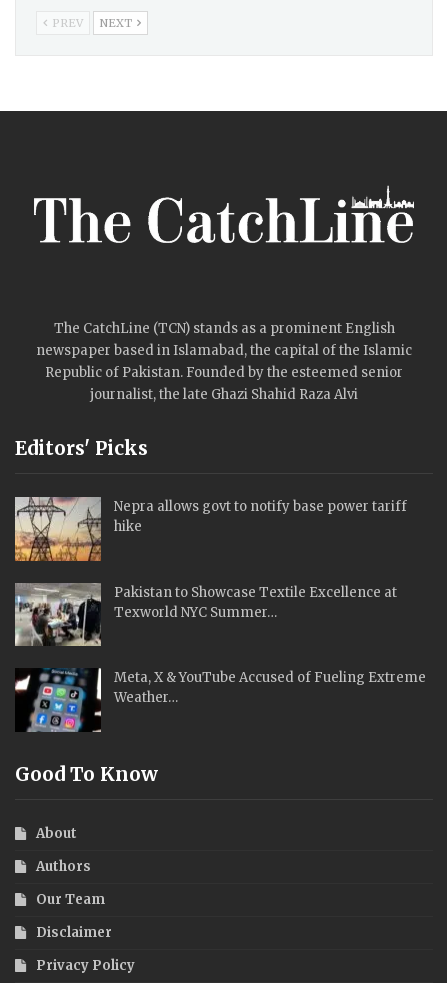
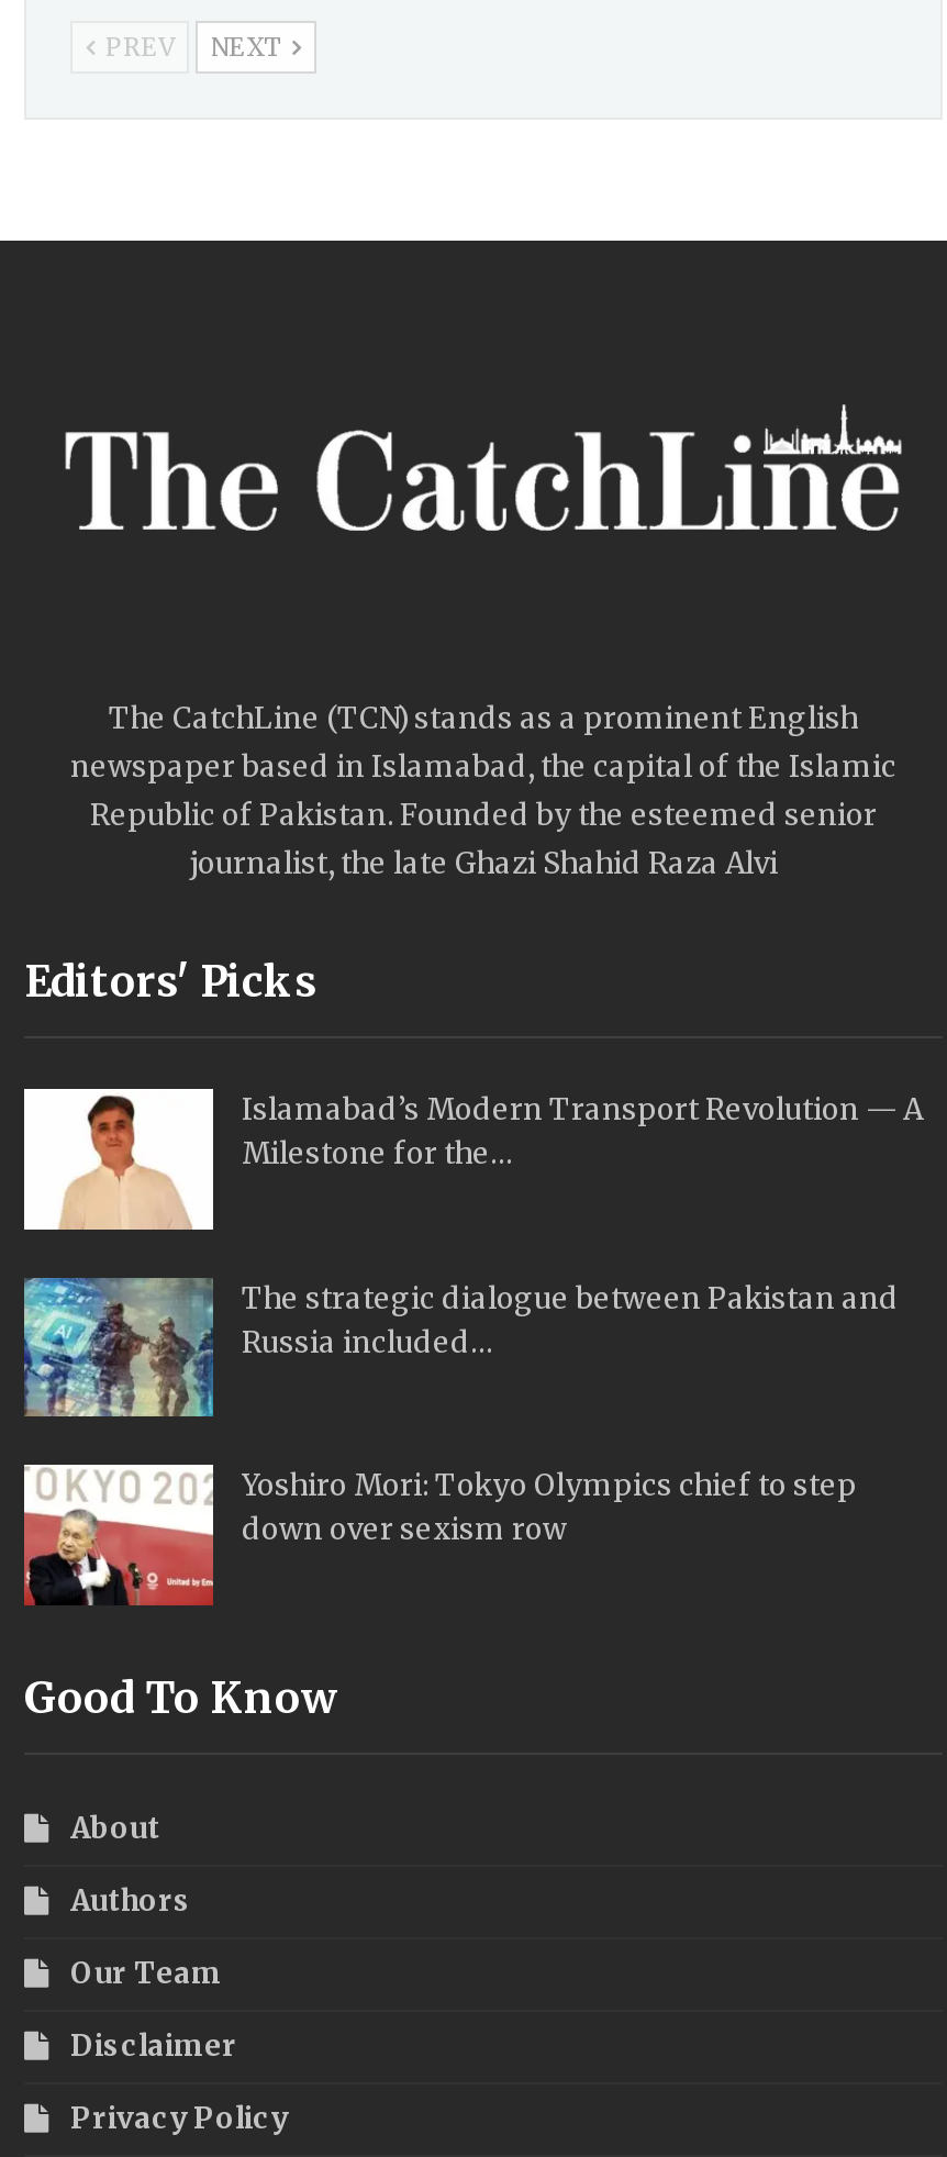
[14,497,407,562] [image] | Nepra allows govt to notify base power tariff | hike -> [22,1087,923,1232] [image] | Islamabad’s Modern Transport Revolution — A | Milestone for the…
[14,583,397,647] [image] | Pakistan to Showcase Textile Excellence at | Texworld NYC Summer… -> [22,1278,899,1419] [image] | The strategic dialogue between Pakistan and | Russia included…
[15,668,426,733] [image] | Meta, X & YouTube Accused of Fueling Extreme | Weather… -> [22,1463,857,1608] [image] | Yoshiro Mori: Tokyo Olympics chief to step | down over sexism row

